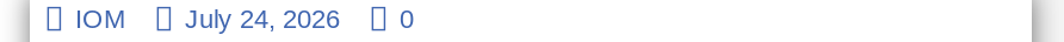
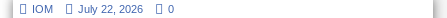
[185,6,340,34] July 24, 2026 -> [78,3,143,15] July 22, 2026

